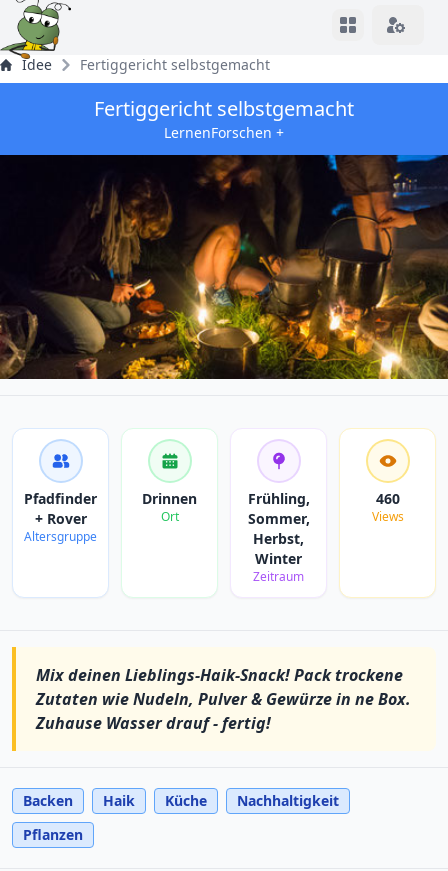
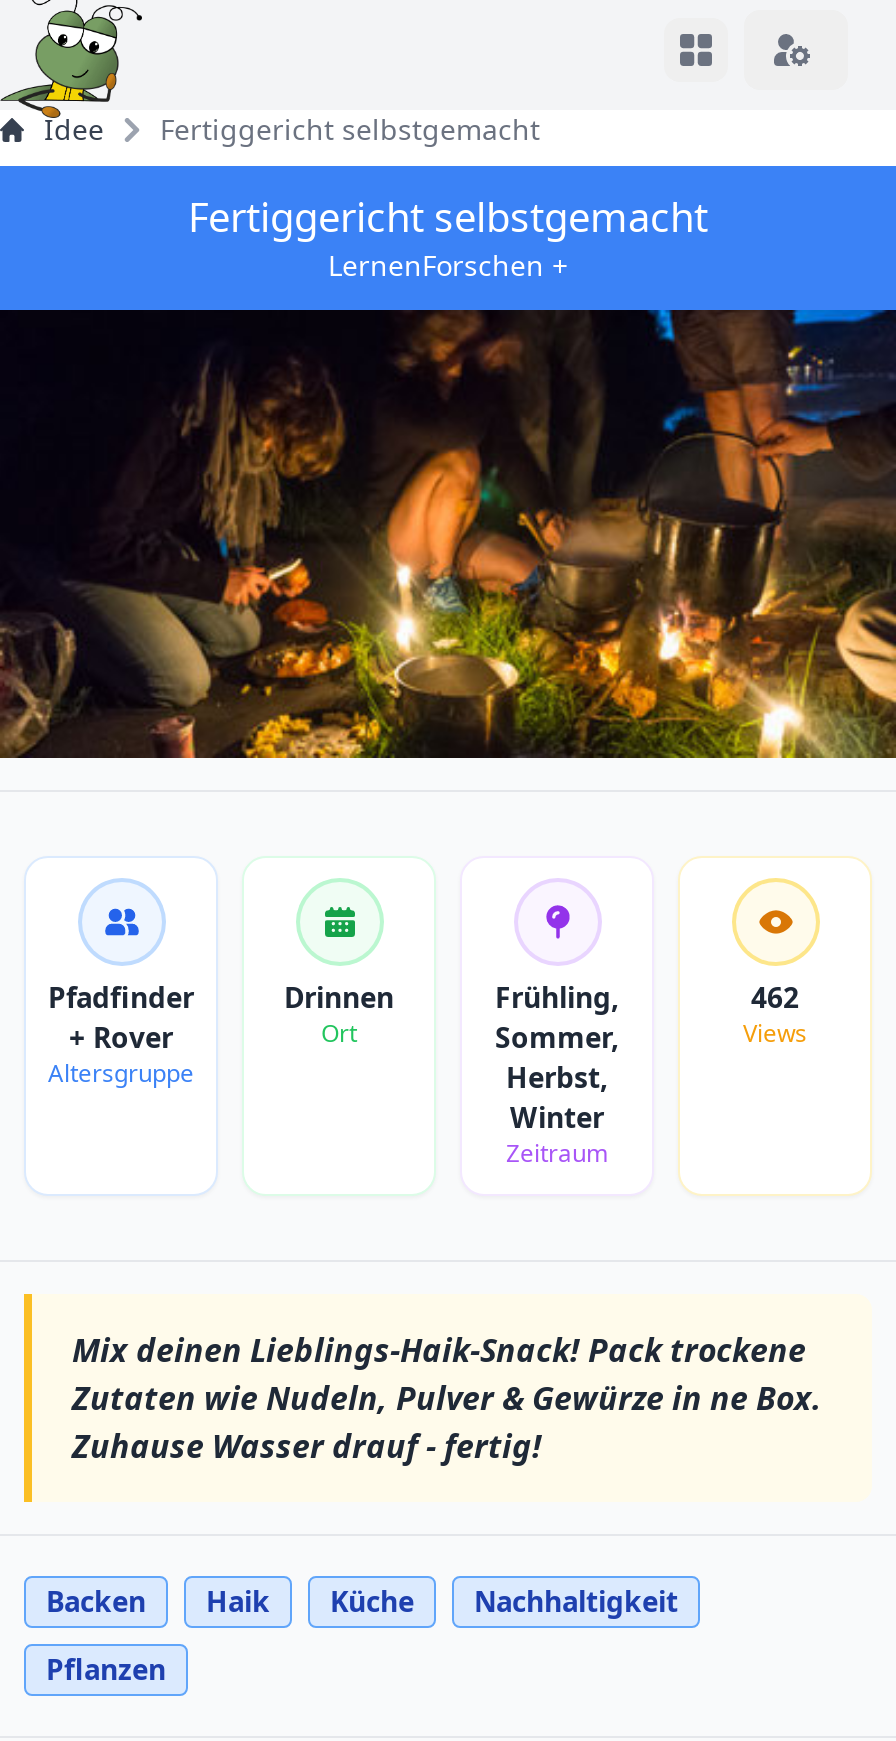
[375,489,399,508] 460 -> [751,978,799,1016] 462

